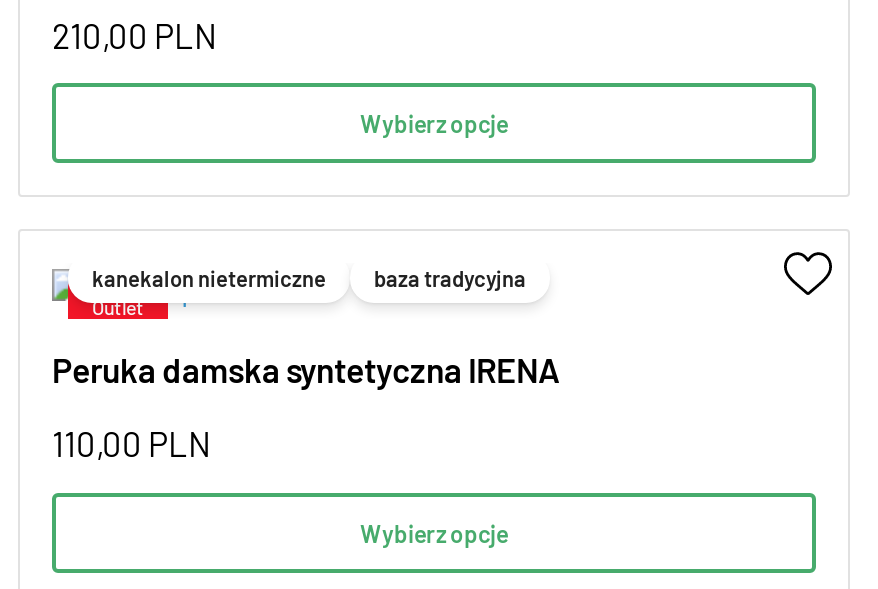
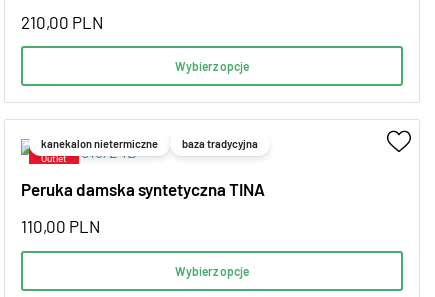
[52,348,560,388] Peruka damska syntetyczna IRENA -> [21,179,265,199] Peruka damska syntetyczna TINA

